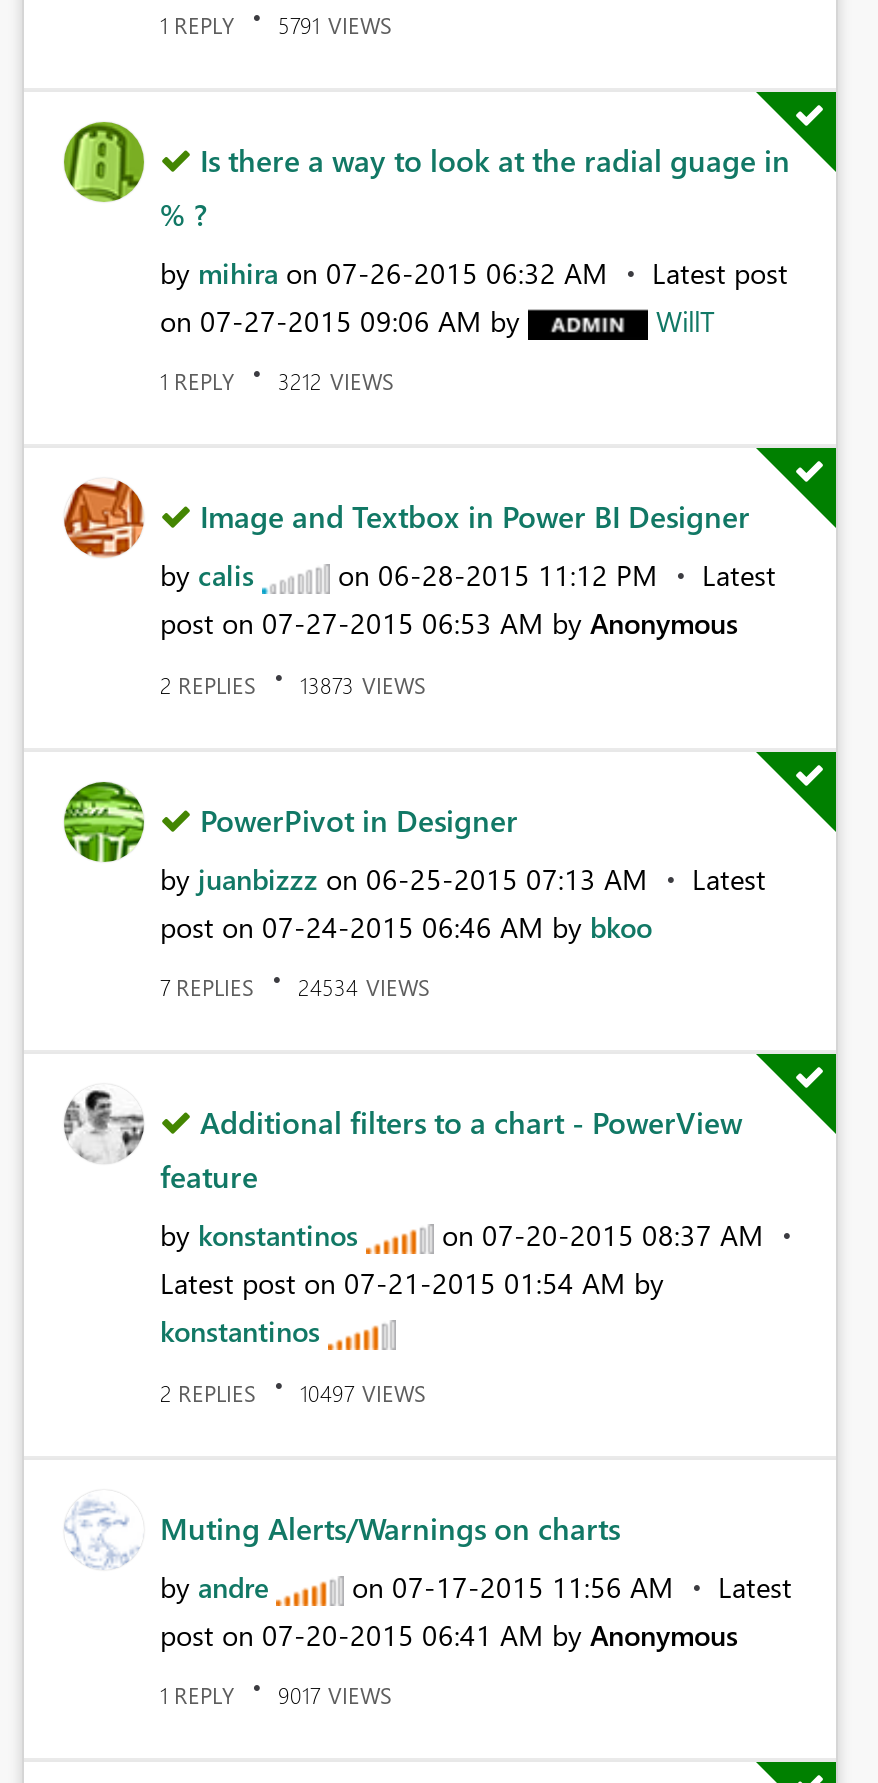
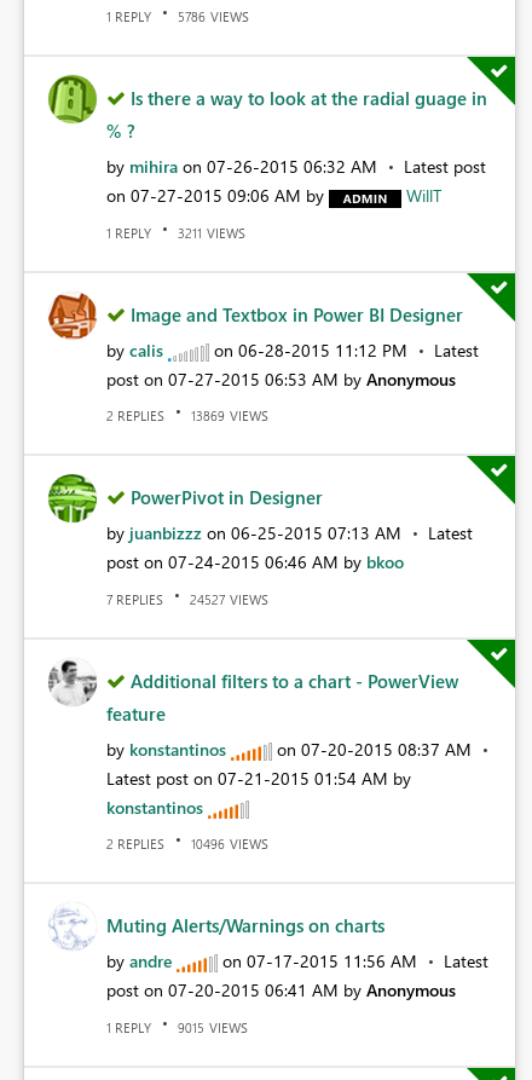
[160,10,392,40] 1 REPLY 5791 VIEWS -> [106,8,249,26] 1 REPLY 5786 VIEWS
[160,367,394,397] 1 REPLY 3212 VIEWS -> [106,224,245,242] 1 REPLY 3211 VIEWS
[160,670,426,700] 2 REPLIES 13873 VIEWS -> [106,407,268,425] 2 REPLIES 13869 VIEWS
[160,973,430,1003] 7 REPLIES 24534 VIEWS -> [106,590,268,608] 7 REPLIES 24527 VIEWS
[160,1378,426,1408] 2 REPLIES 10497 VIEWS -> [106,835,268,853] 2 REPLIES 10496 VIEWS
[160,1681,392,1711] 1 REPLY 9017 VIEWS -> [106,1018,248,1036] 1 REPLY 9015 VIEWS

